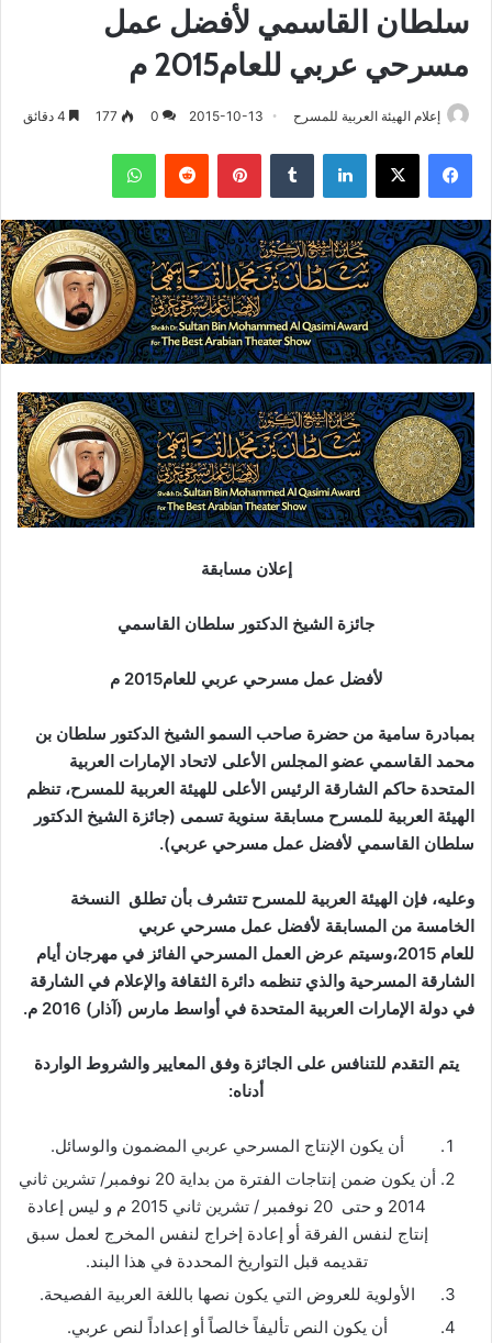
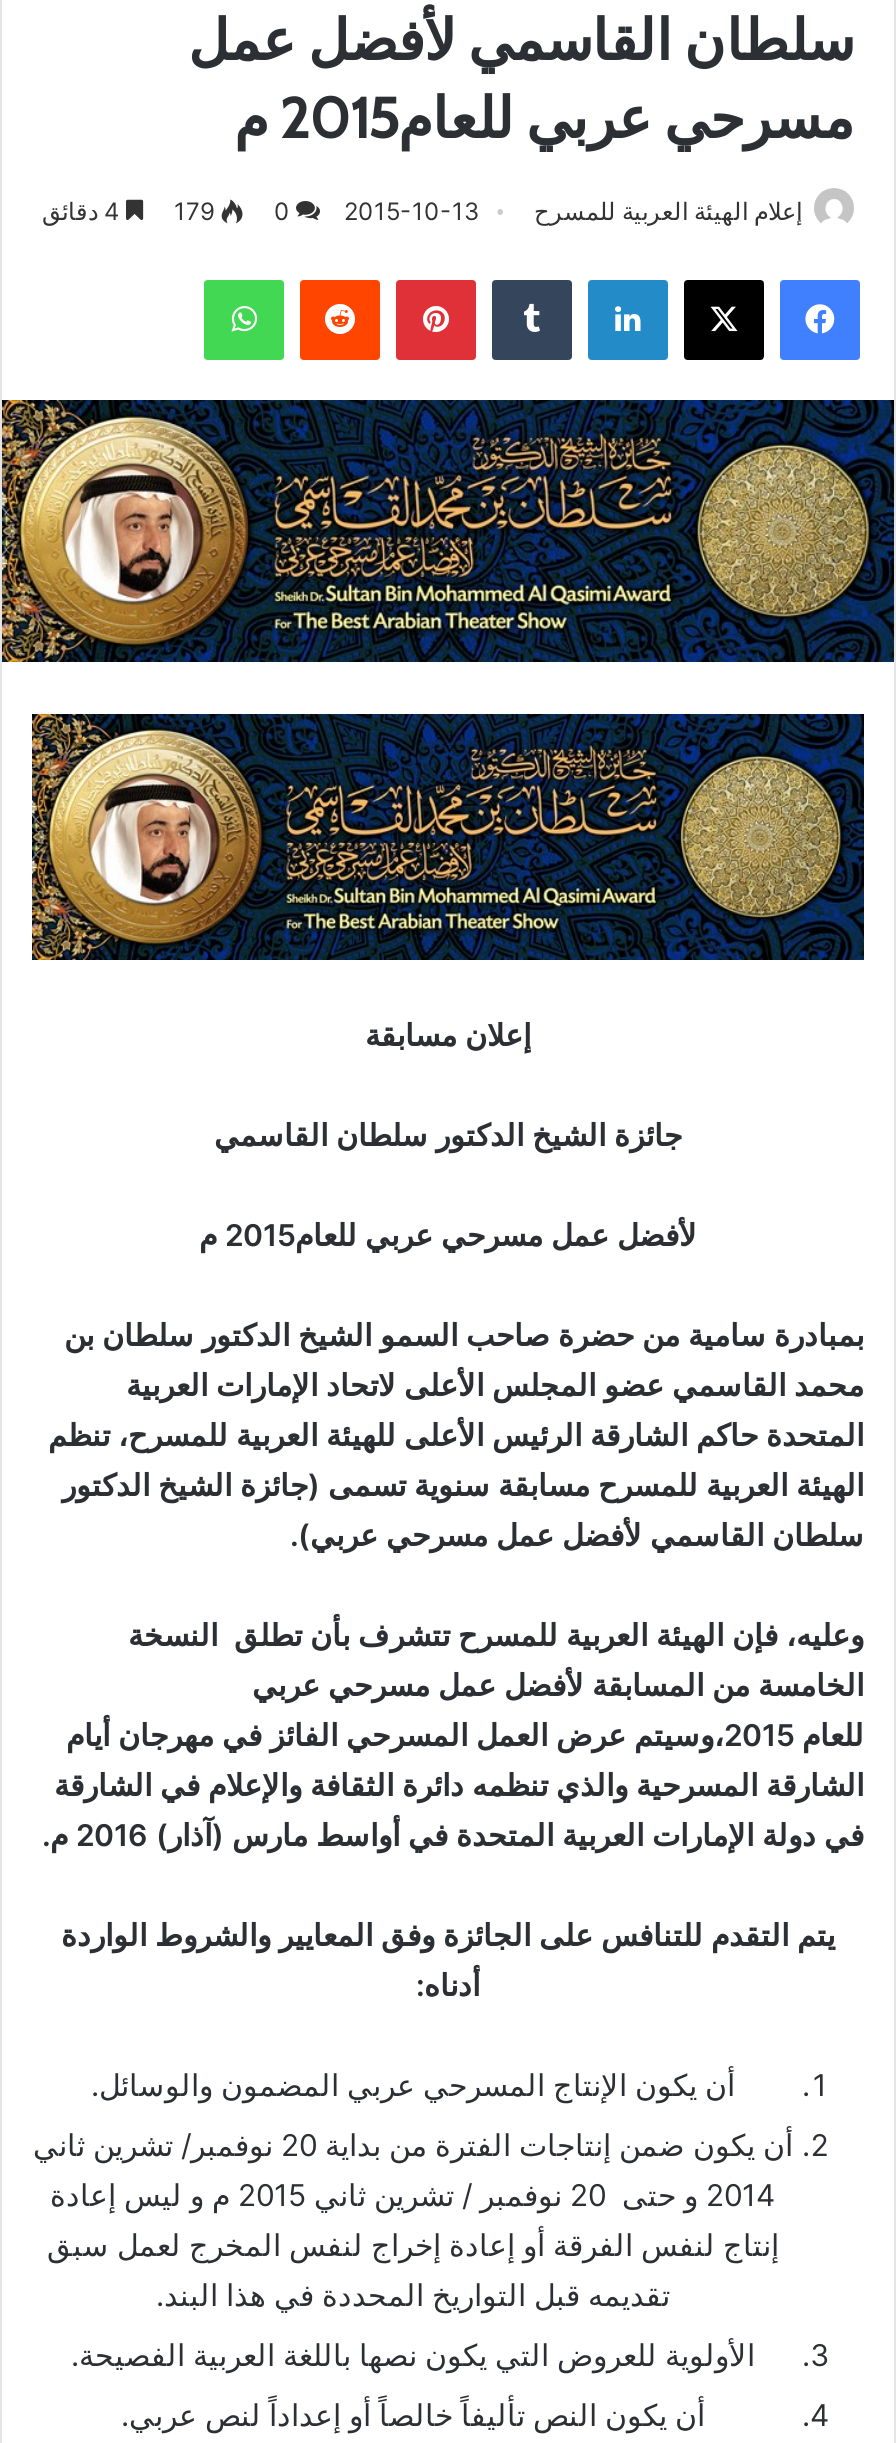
[96,108,118,124] 177 -> [174,196,214,226] 179

